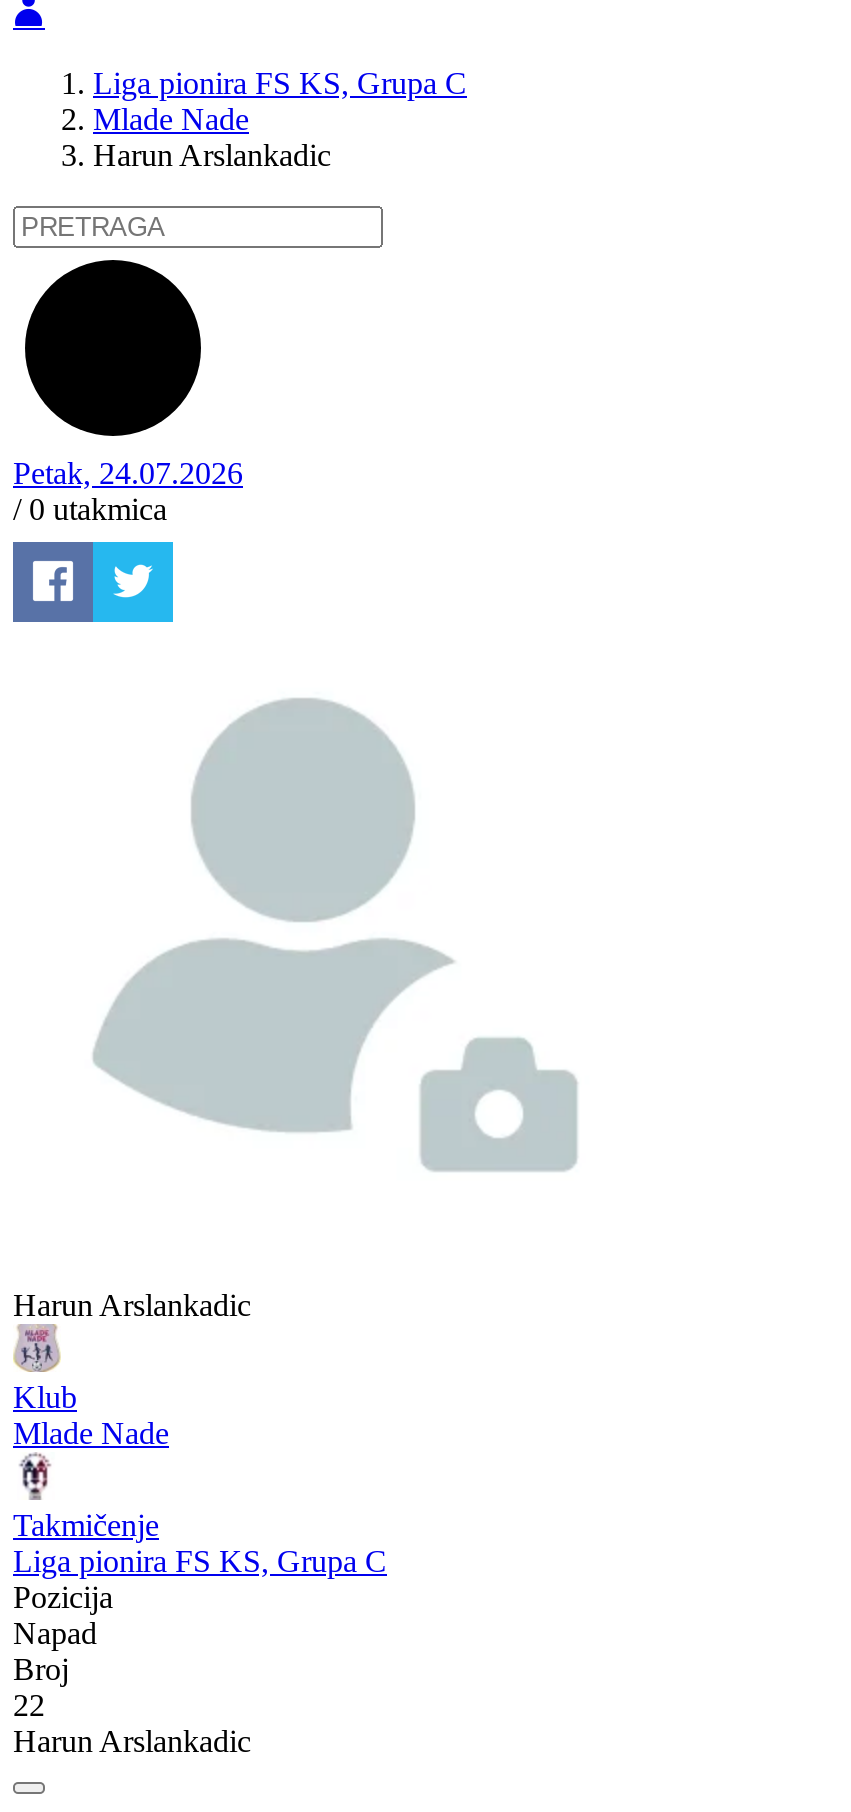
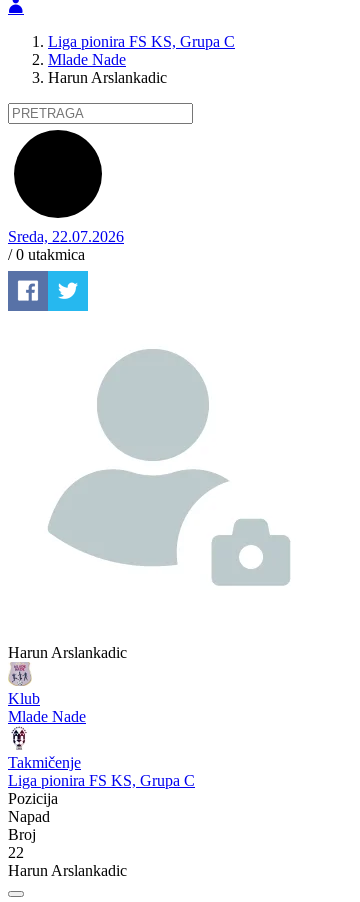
[13,456,243,490] Petak, 24.07.2026 -> [8,228,124,245] Sreda, 22.07.2026

